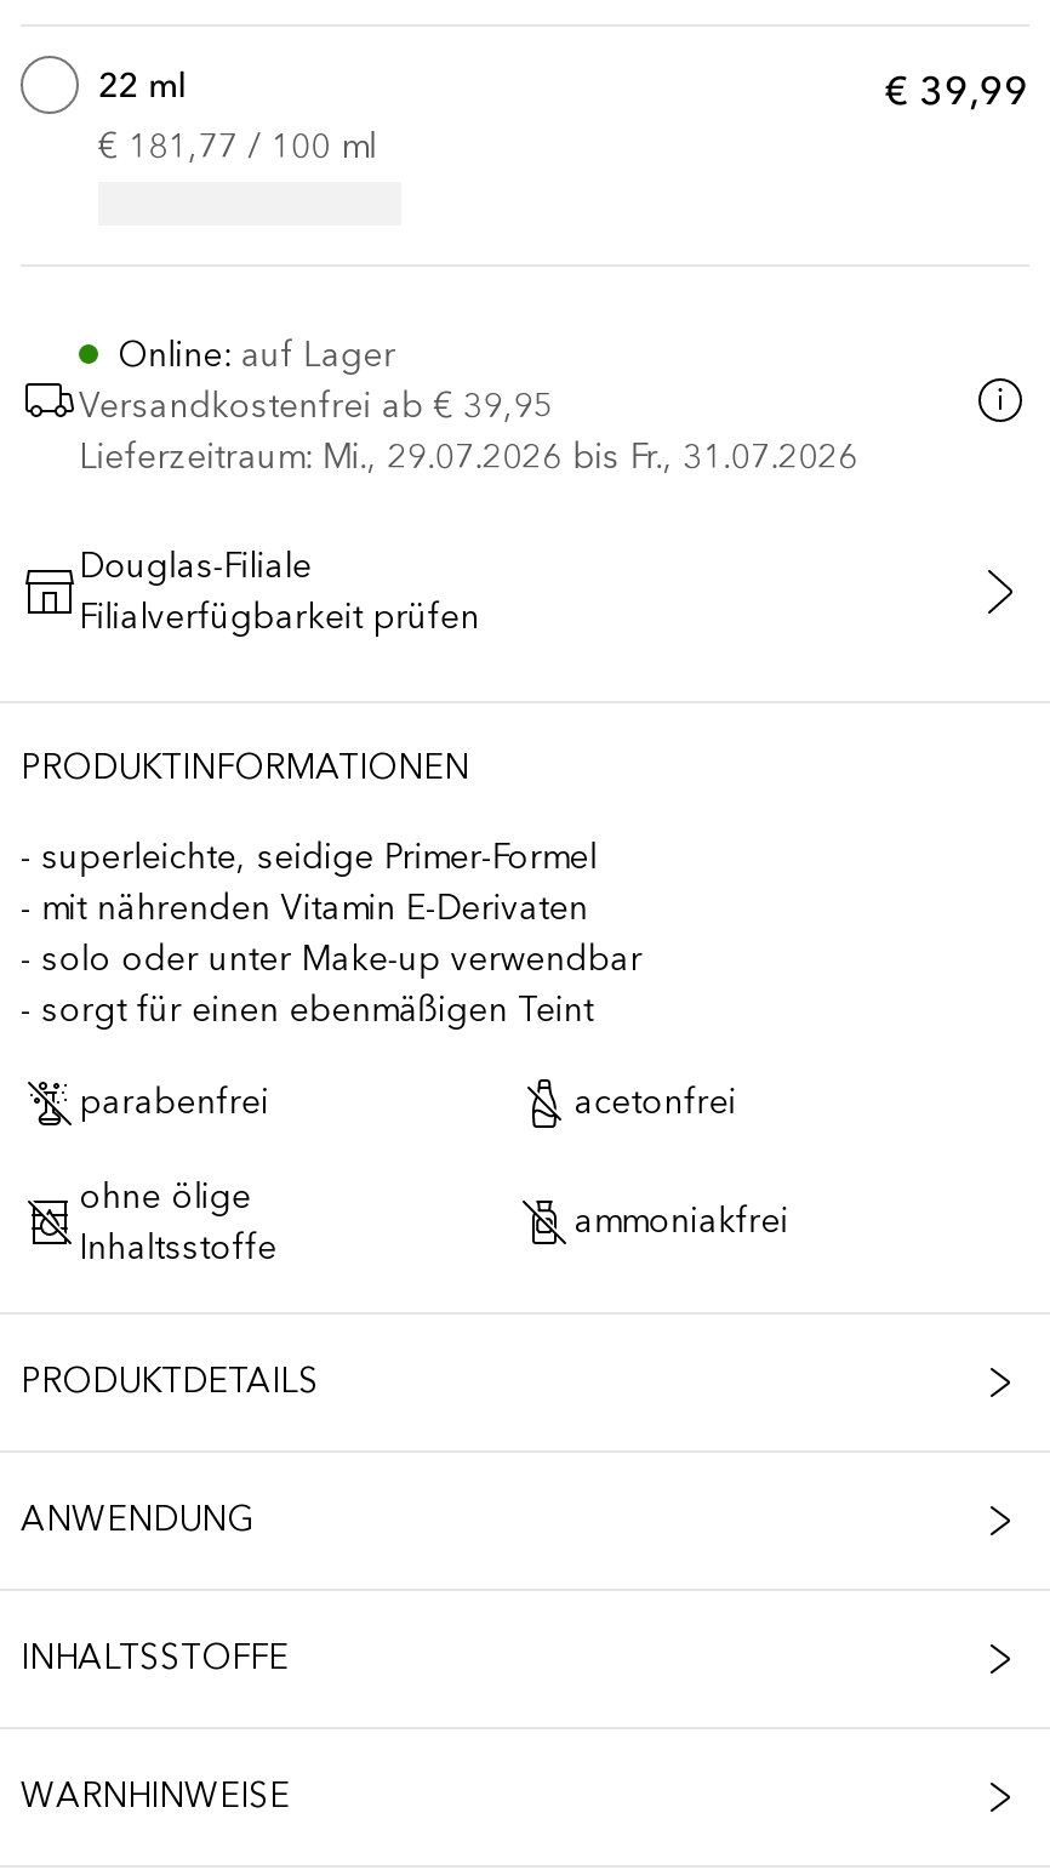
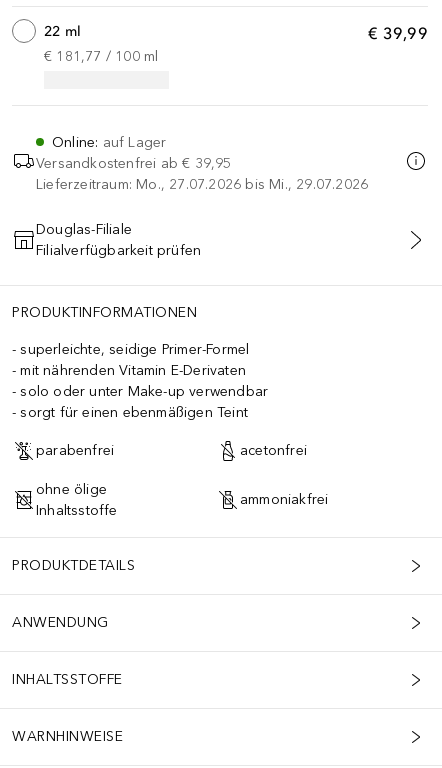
[79,436,858,478] Lieferzeitraum: Mi., 29.07.2026 bis Fr., 31.07.2026 -> [36,176,368,193] Lieferzeitraum: Mo., 27.07.2026 bis Mi., 29.07.2026

